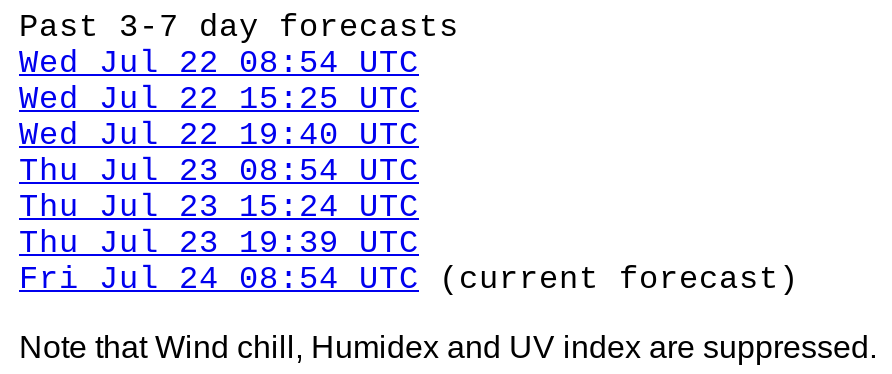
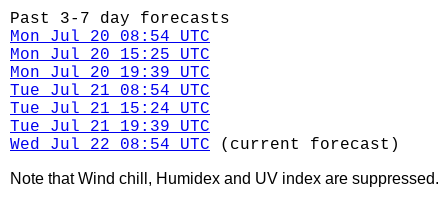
[19,46,419,82] Wed Jul 22 08:54 UTC -> [10,28,210,46] Mon Jul 20 08:54 UTC
[19,82,419,118] Wed Jul 22 15:25 UTC -> [10,46,210,64] Mon Jul 20 15:25 UTC
[19,118,419,154] Wed Jul 22 19:40 UTC -> [10,64,210,82] Mon Jul 20 19:39 UTC
[19,154,419,190] Thu Jul 23 08:54 UTC -> [10,82,210,100] Tue Jul 21 08:54 UTC
[19,190,419,226] Thu Jul 23 15:24 UTC -> [10,100,210,118] Tue Jul 21 15:24 UTC
[19,226,419,262] Thu Jul 23 19:39 UTC -> [10,118,210,136] Tue Jul 21 19:39 UTC
[19,262,799,298] Fri Jul 24 08:54 UTC (current forecast) -> [10,136,400,154] Wed Jul 22 08:54 UTC (current forecast)

